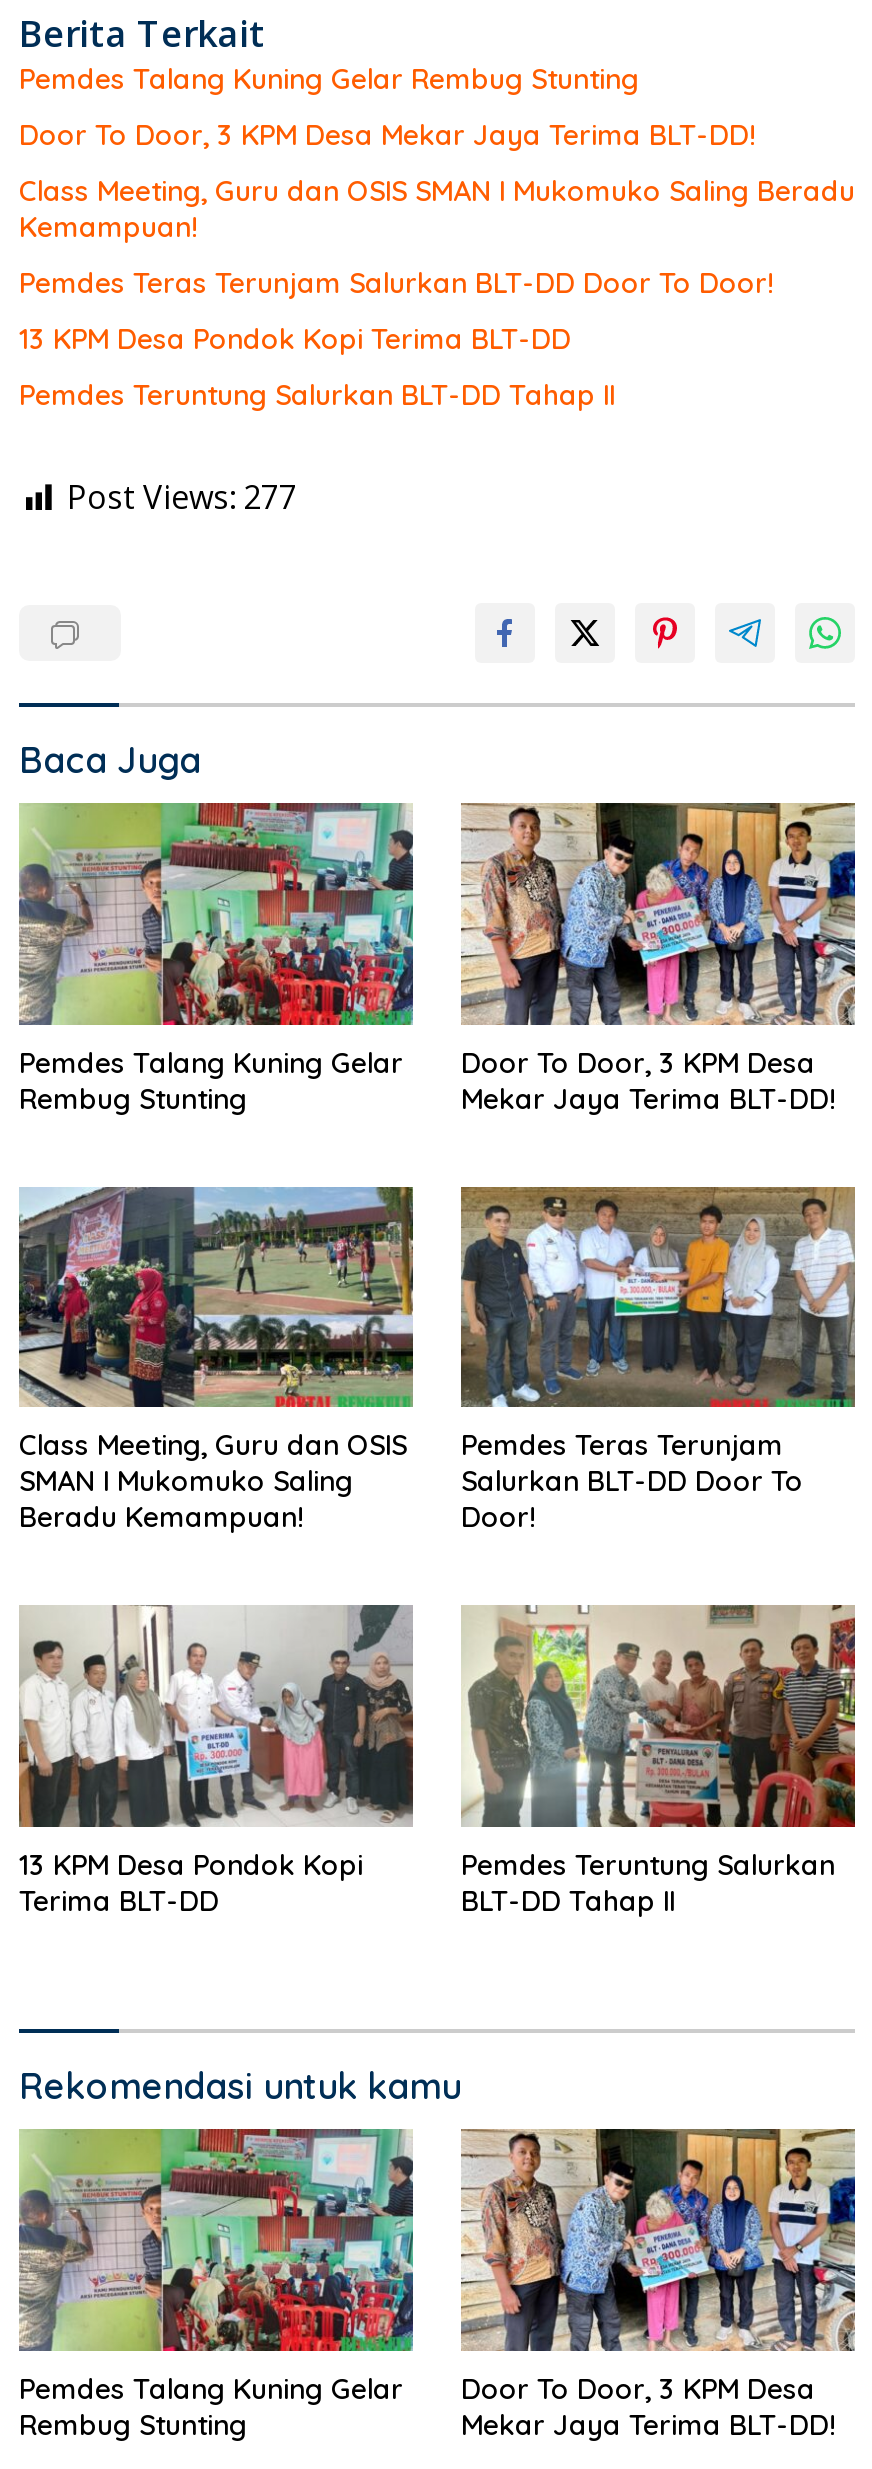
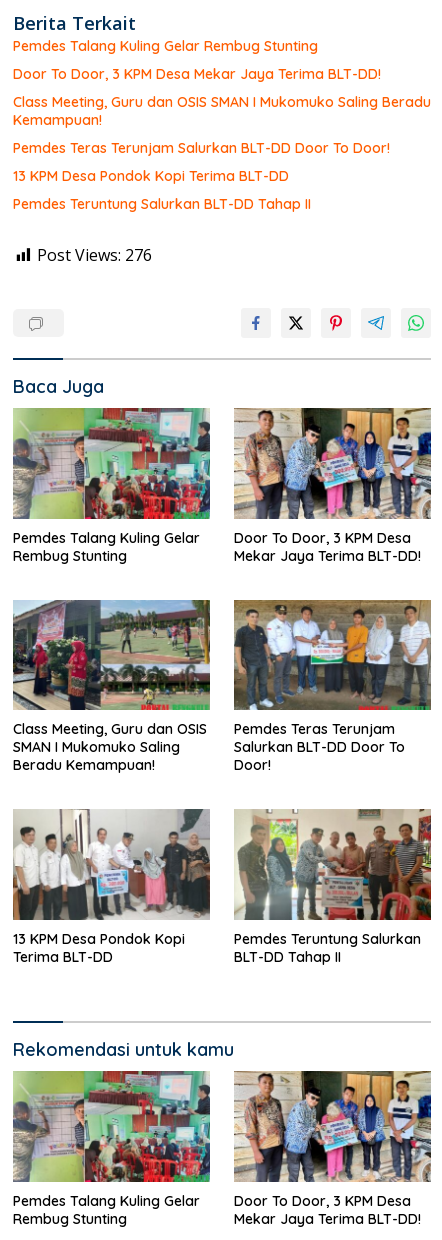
[19,61,639,97] Pemdes Talang Kuning Gelar Rembug Stunting -> [13,37,318,55] Pemdes Talang Kuling Gelar Rembug Stunting
[67,475,297,519] Post Views: 277 -> [37,244,152,266] Post Views: 276
[19,1044,403,1080] Pemdes Talang Kuning Gelar -> [13,529,200,547] Pemdes Talang Kuling Gelar
[19,2371,403,2407] Pemdes Talang Kuning Gelar -> [13,1192,200,1210] Pemdes Talang Kuling Gelar

